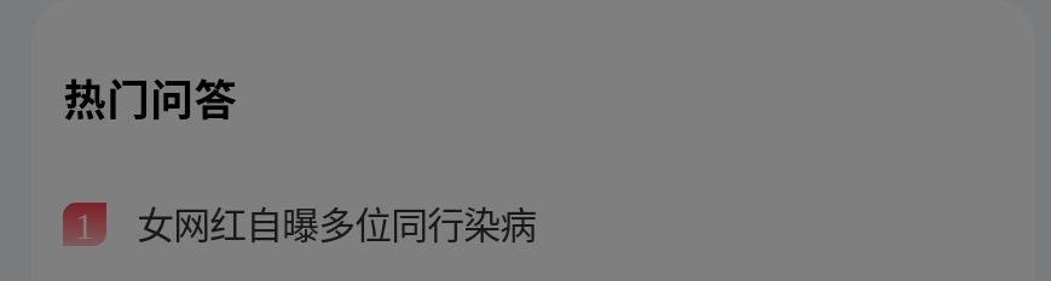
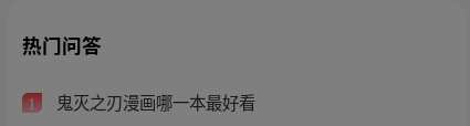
[127,197,536,250] 女网红自曝多位同行染病 -> [52,90,255,114] 鬼灭之刃漫画哪一本最好看

